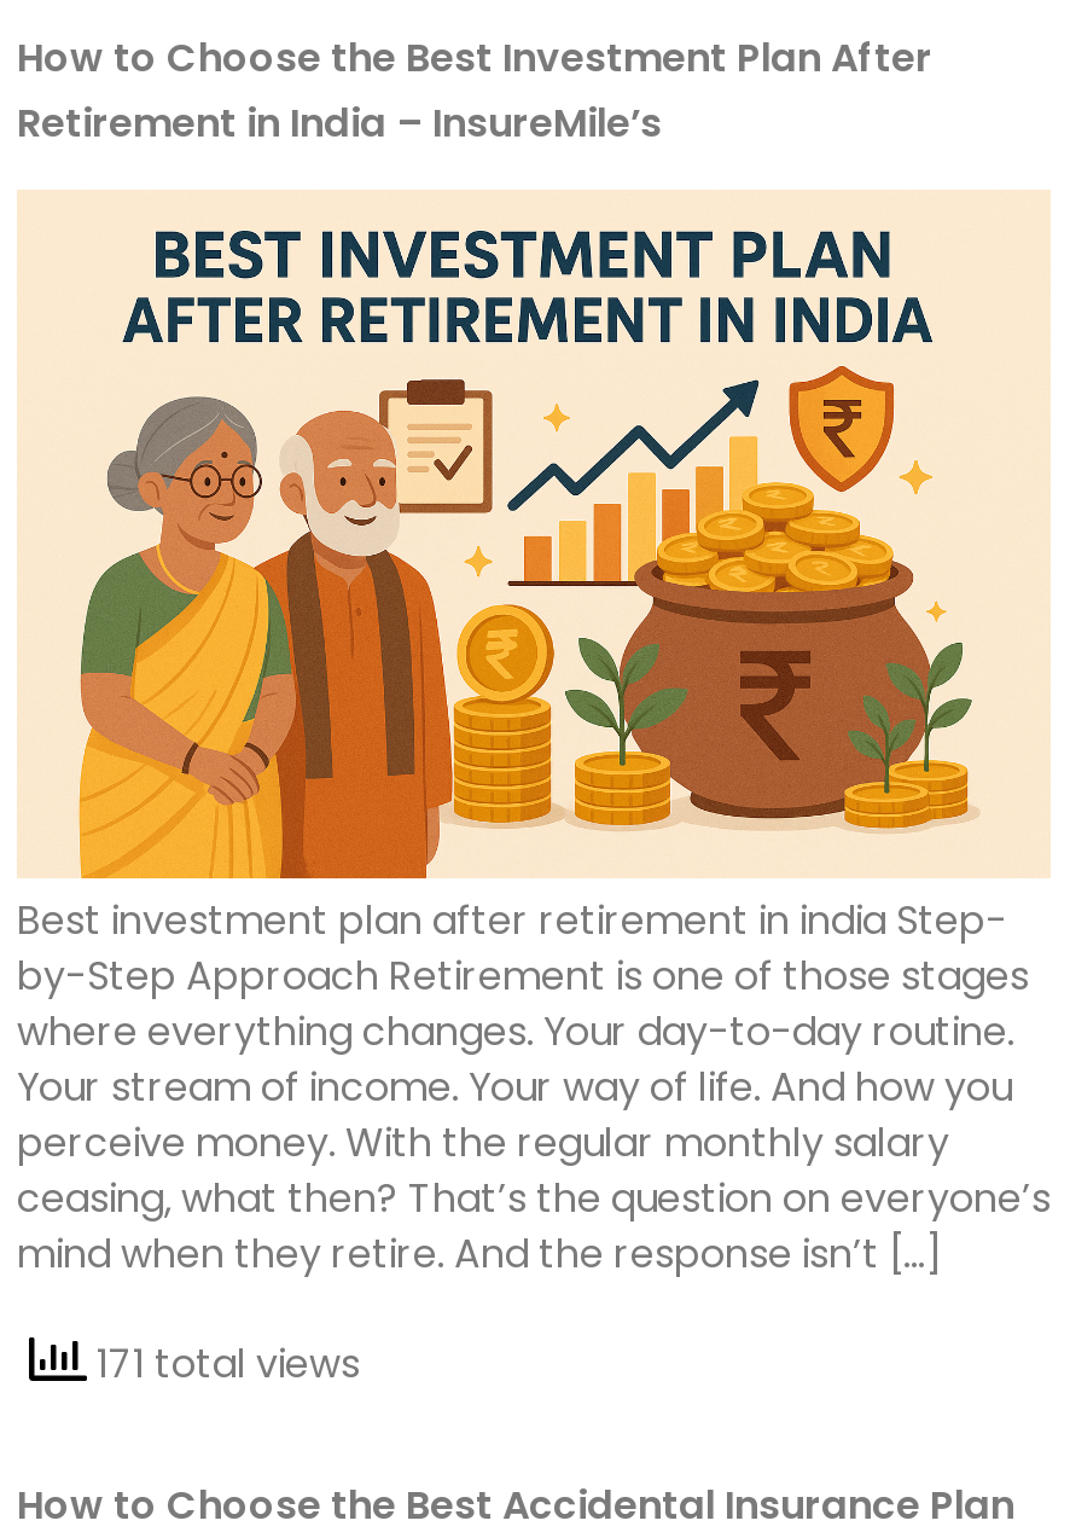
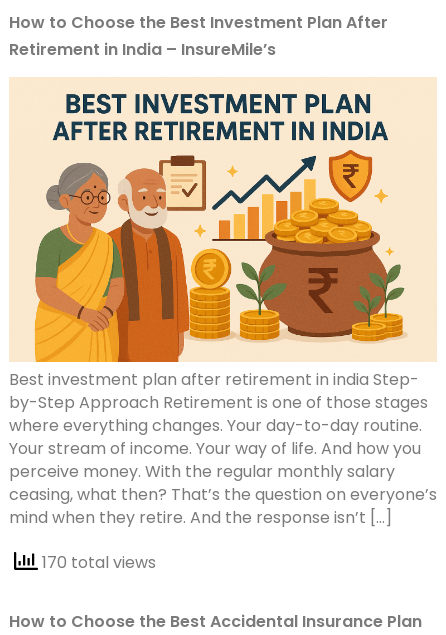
[87,1336,360,1391] 171 total views -> [38,551,156,574] 170 total views

